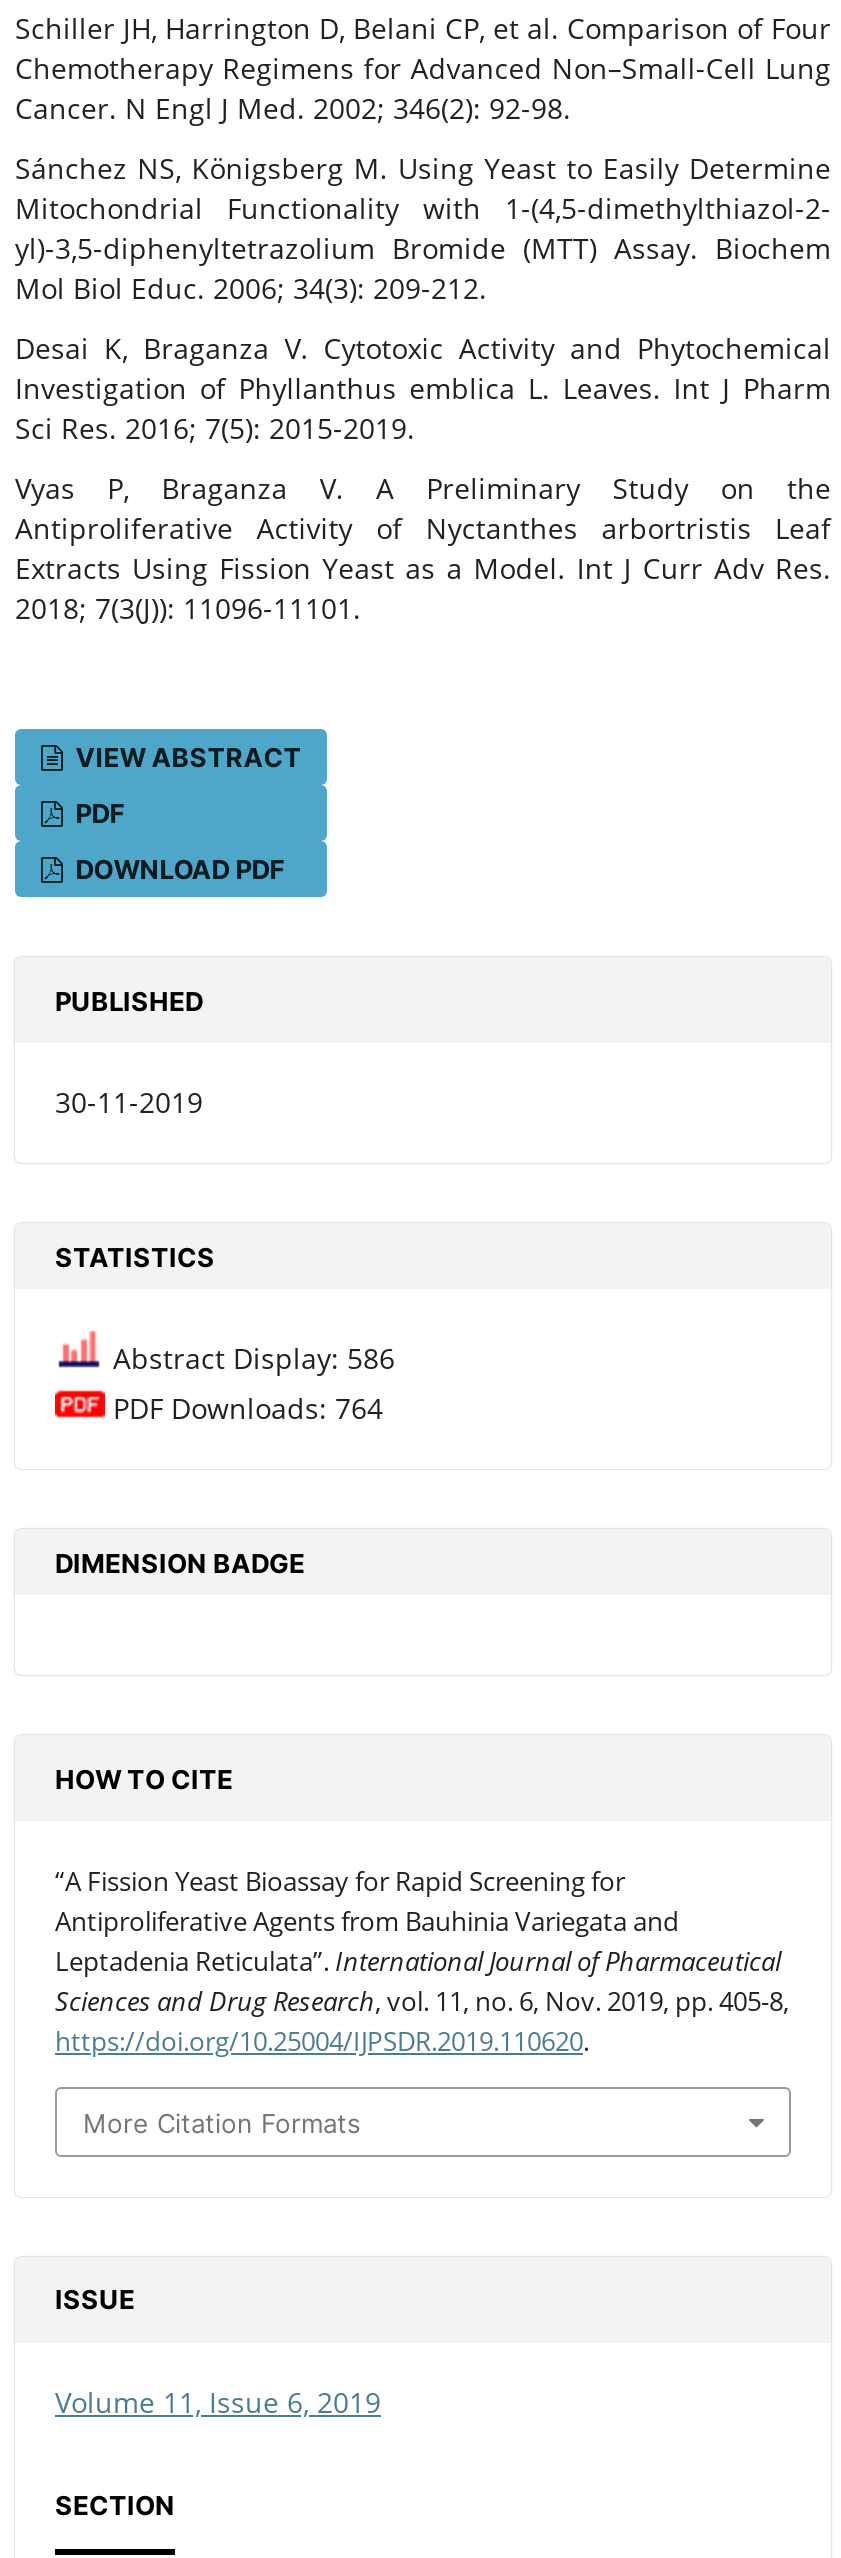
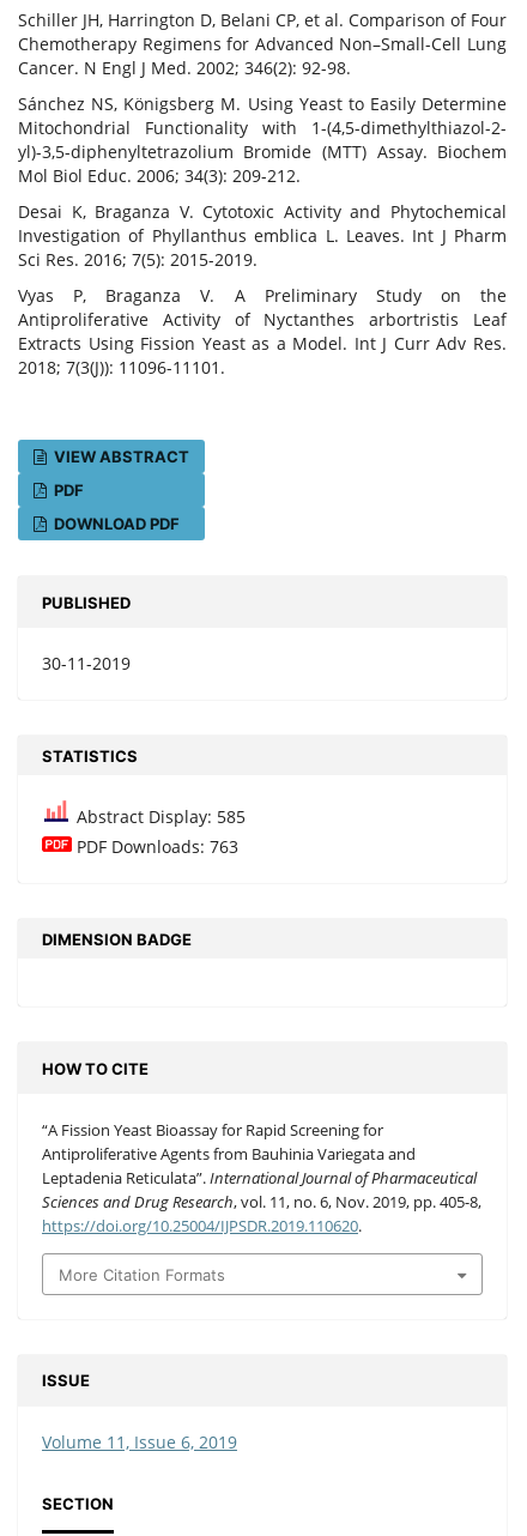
[105,1339,395,1377] Abstract Display: 586 -> [72,805,246,828] Abstract Display: 585
[105,1389,383,1427] PDF Downloads: 764 -> [72,835,238,858] PDF Downloads: 763

